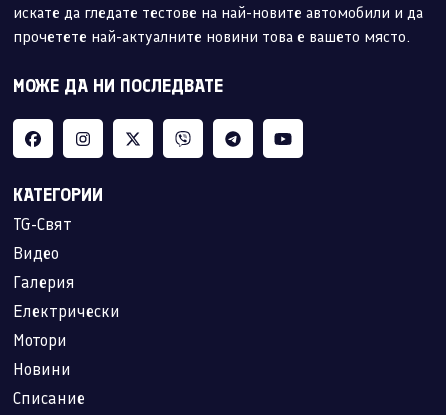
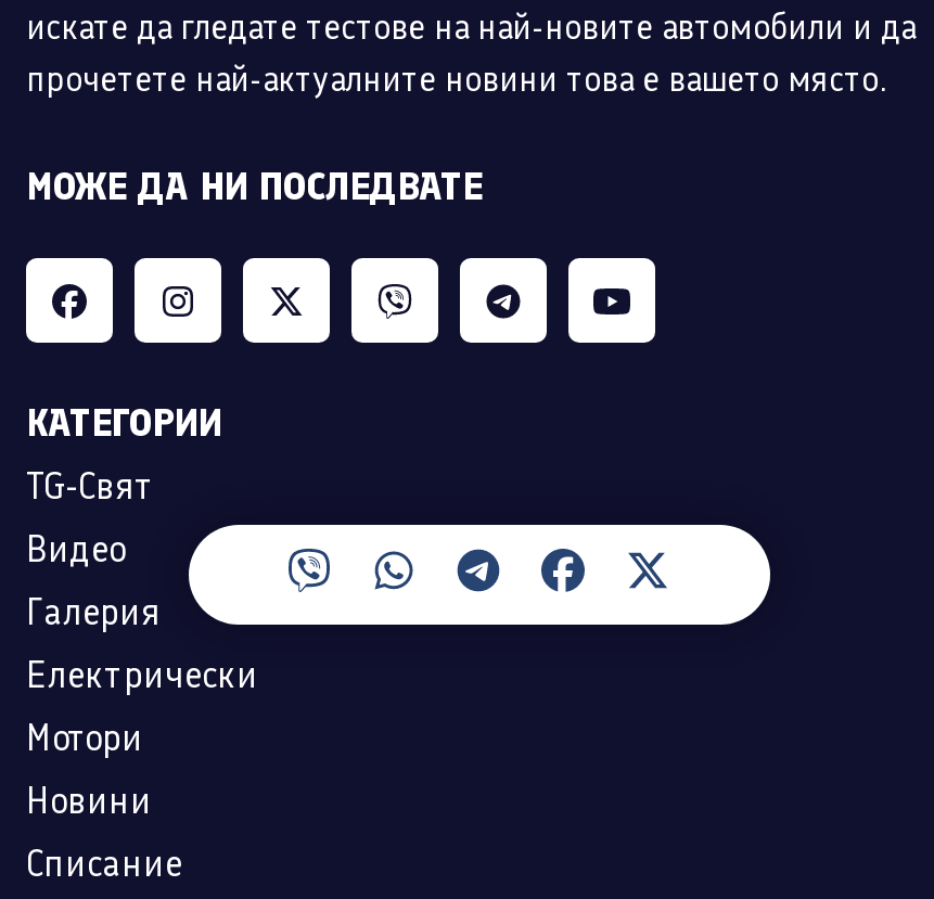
none -> [187,523,772,627] [image]

